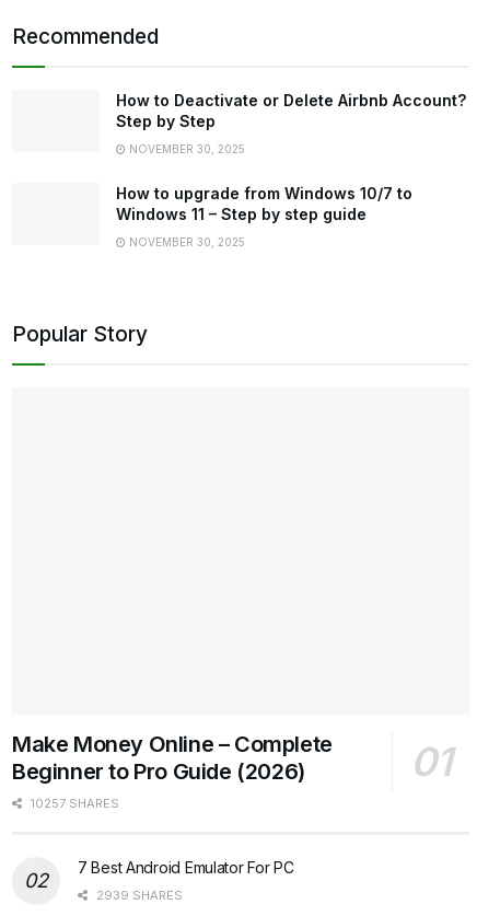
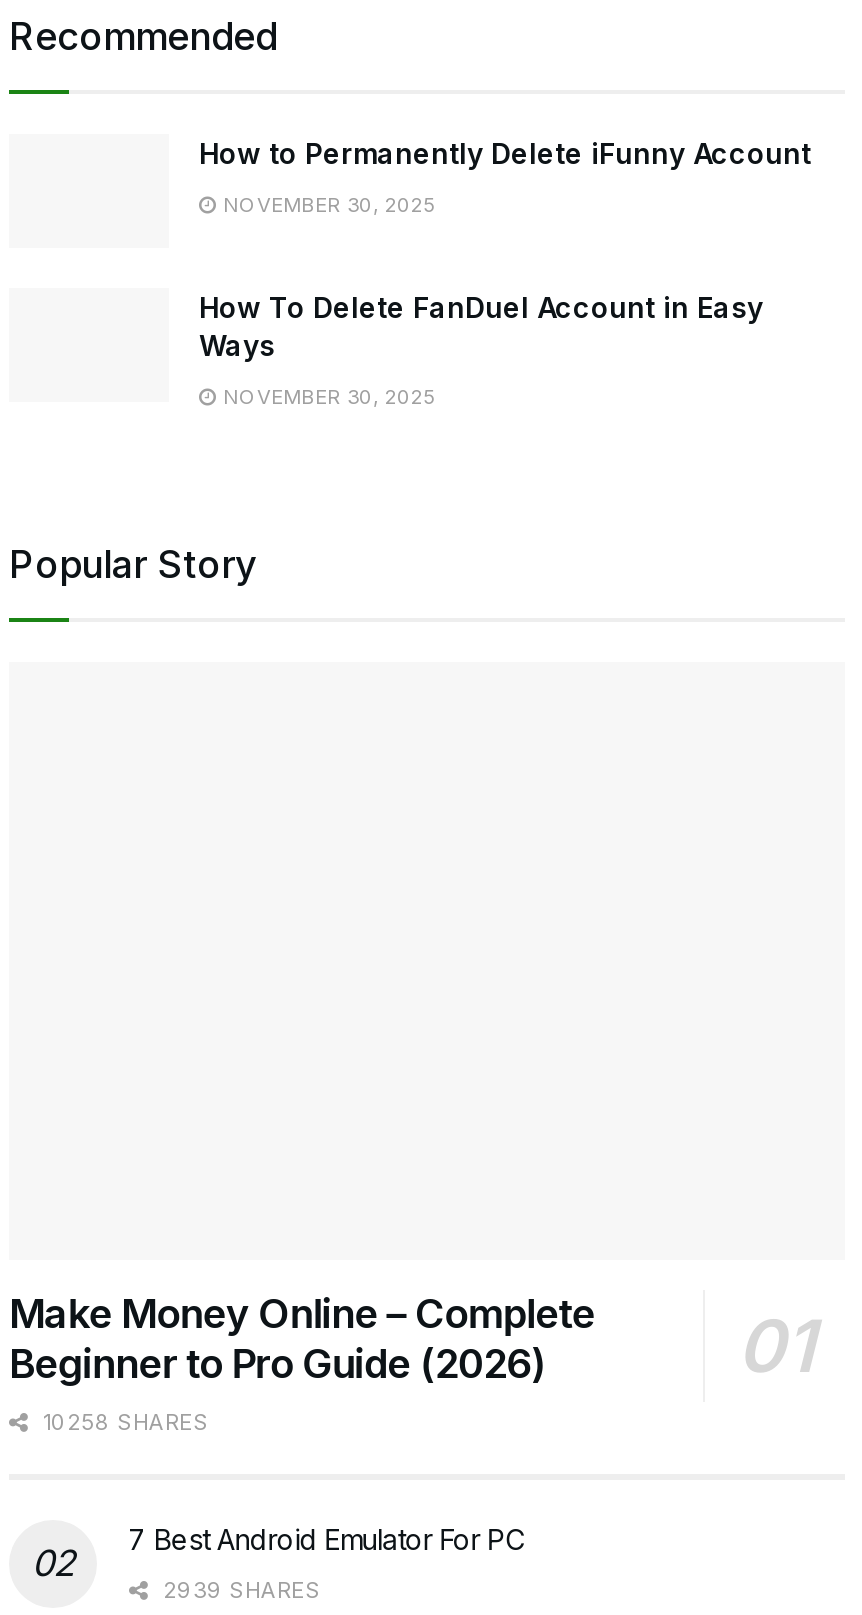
[116,91,466,130] How to Deactivate or Delete Airbnb Account? | Step by Step -> [199,136,811,170] How to Permanently Delete iFunny Account
[116,184,412,223] How to upgrade from Windows 10/7 to | Windows 11 – Step by step guide -> [199,290,763,362] How To Delete FanDuel Account in Easy | Ways
[27,796,119,811] 10257 SHARES -> [37,1408,209,1436] 10258 SHARES

